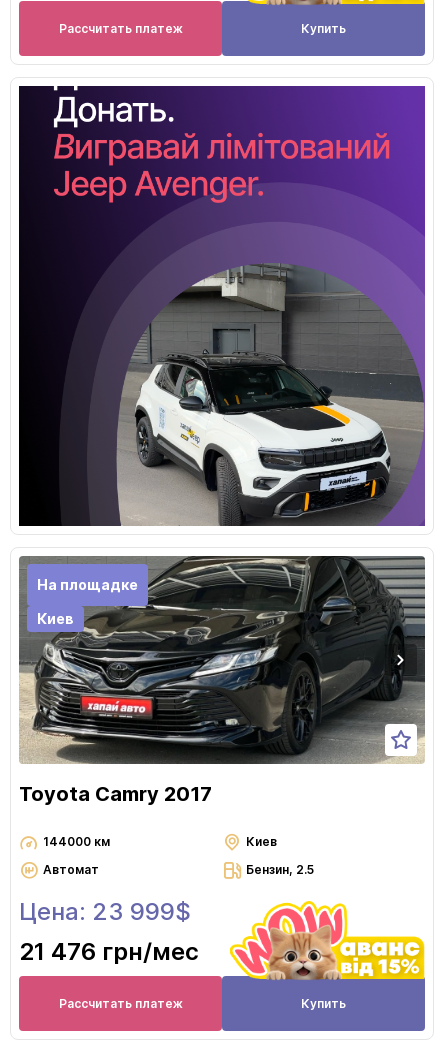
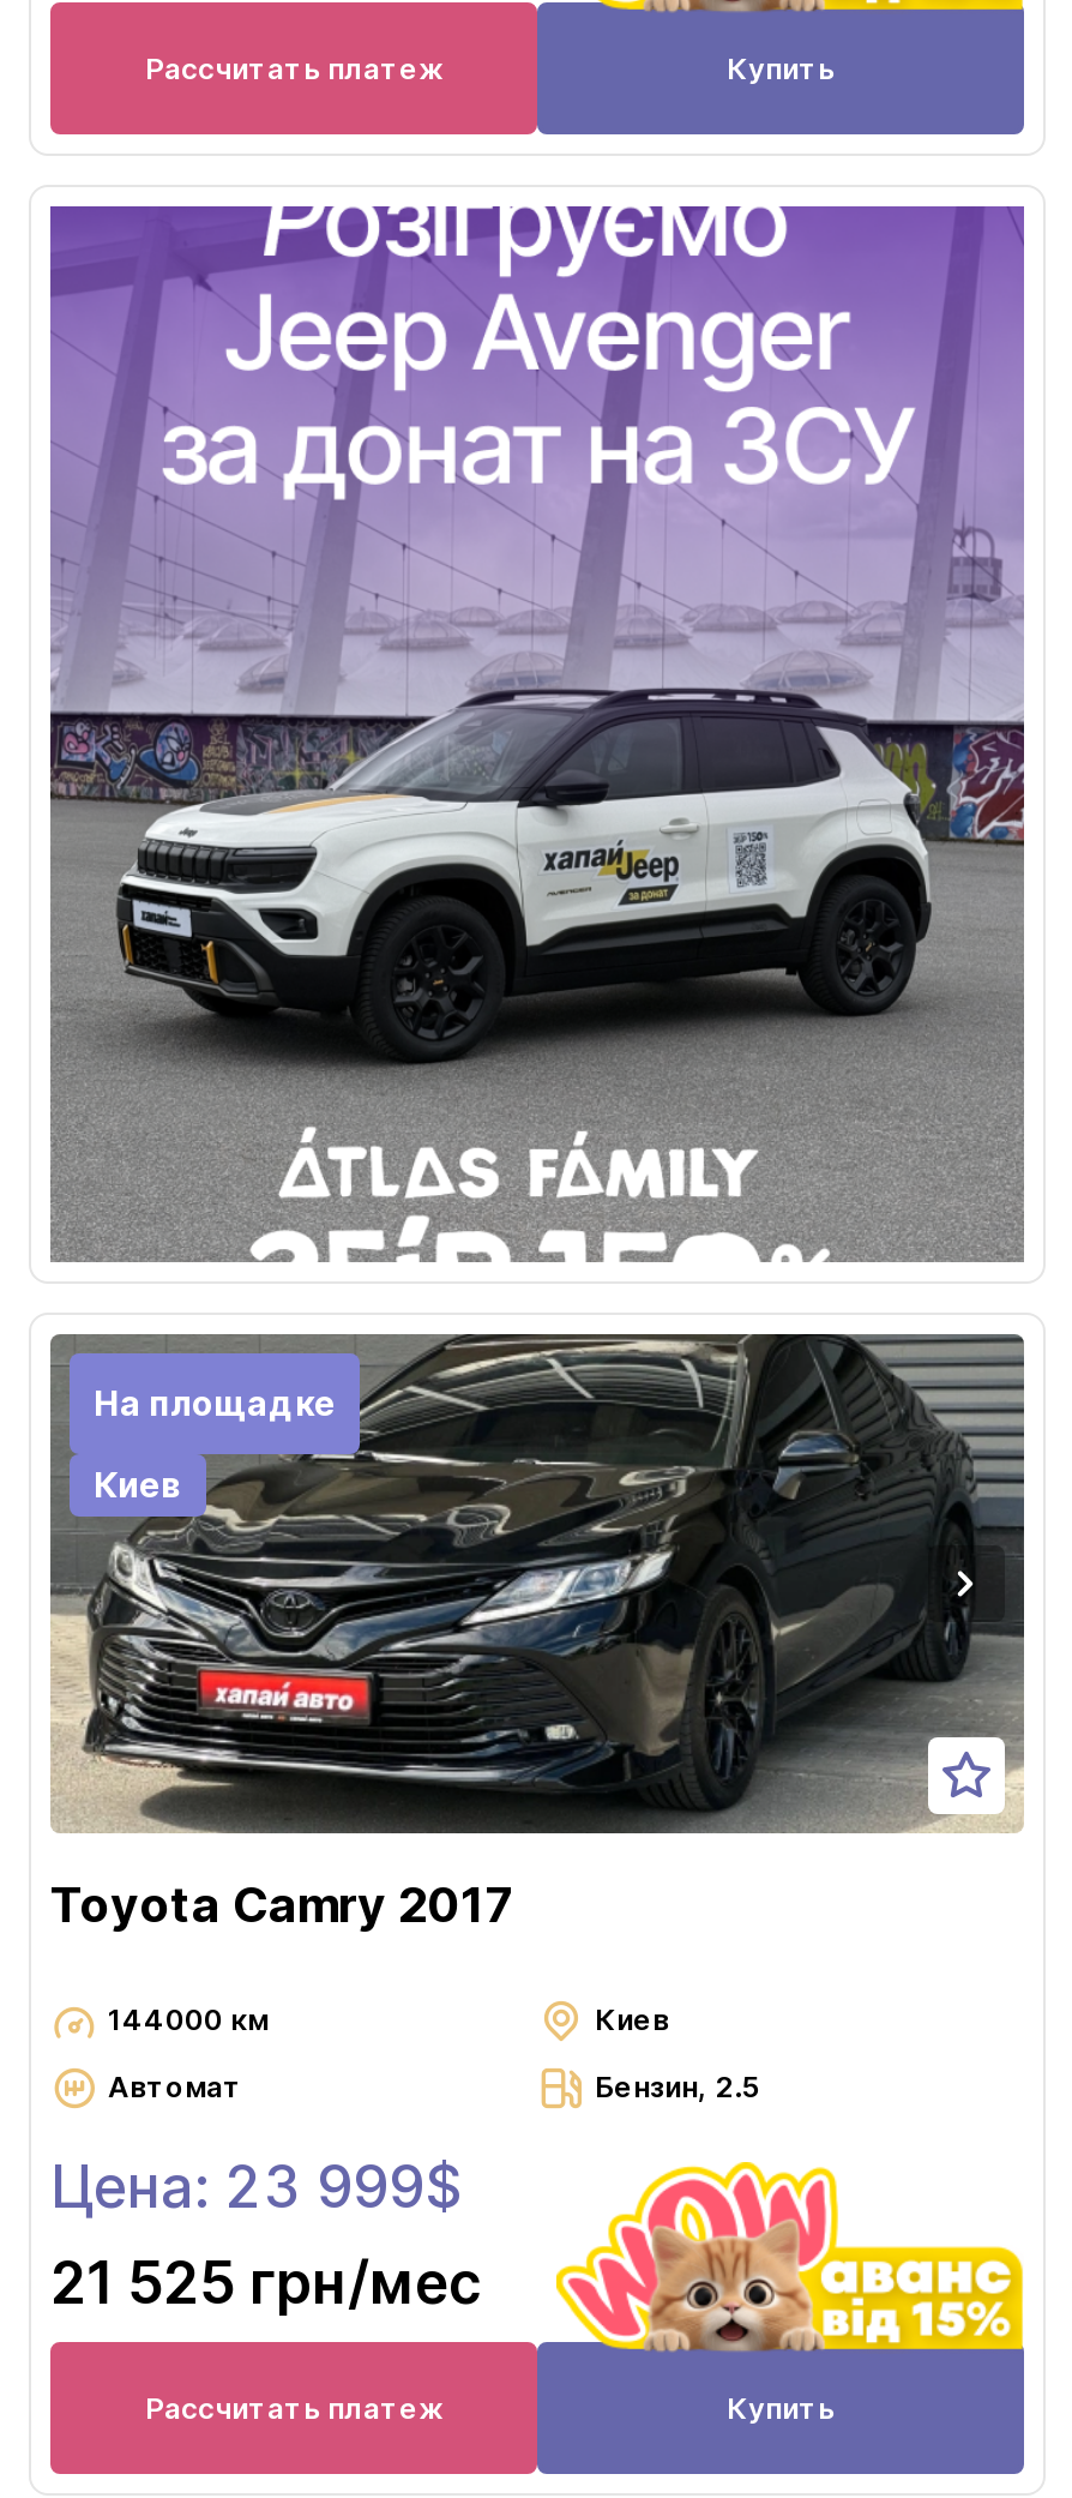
[18,85,426,527] [image] -> [48,204,1026,1262] [image]
[19,937,199,966] 21 476 грн/мес -> [50,2249,482,2318] 21 525 грн/мес

